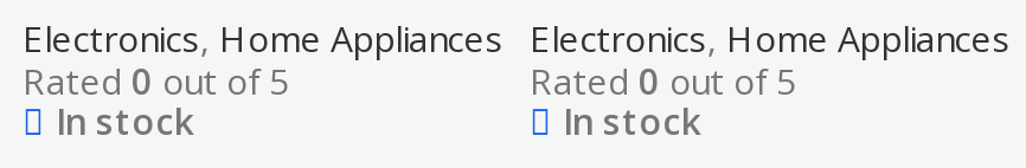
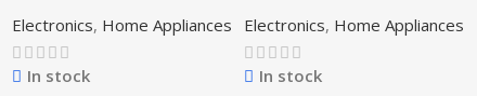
[23,57,290,104] Rated 0 out of 5 -> none
[530,57,797,104] Rated 0 out of 5 -> none

